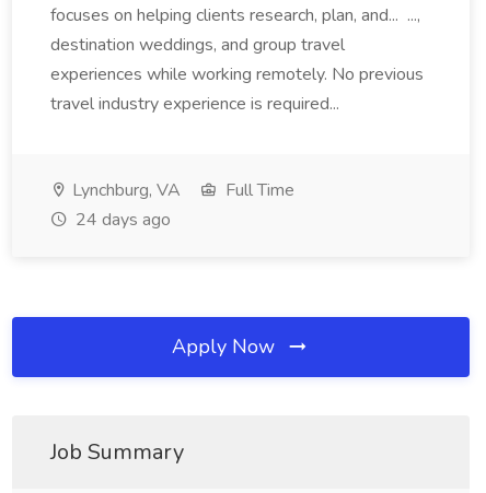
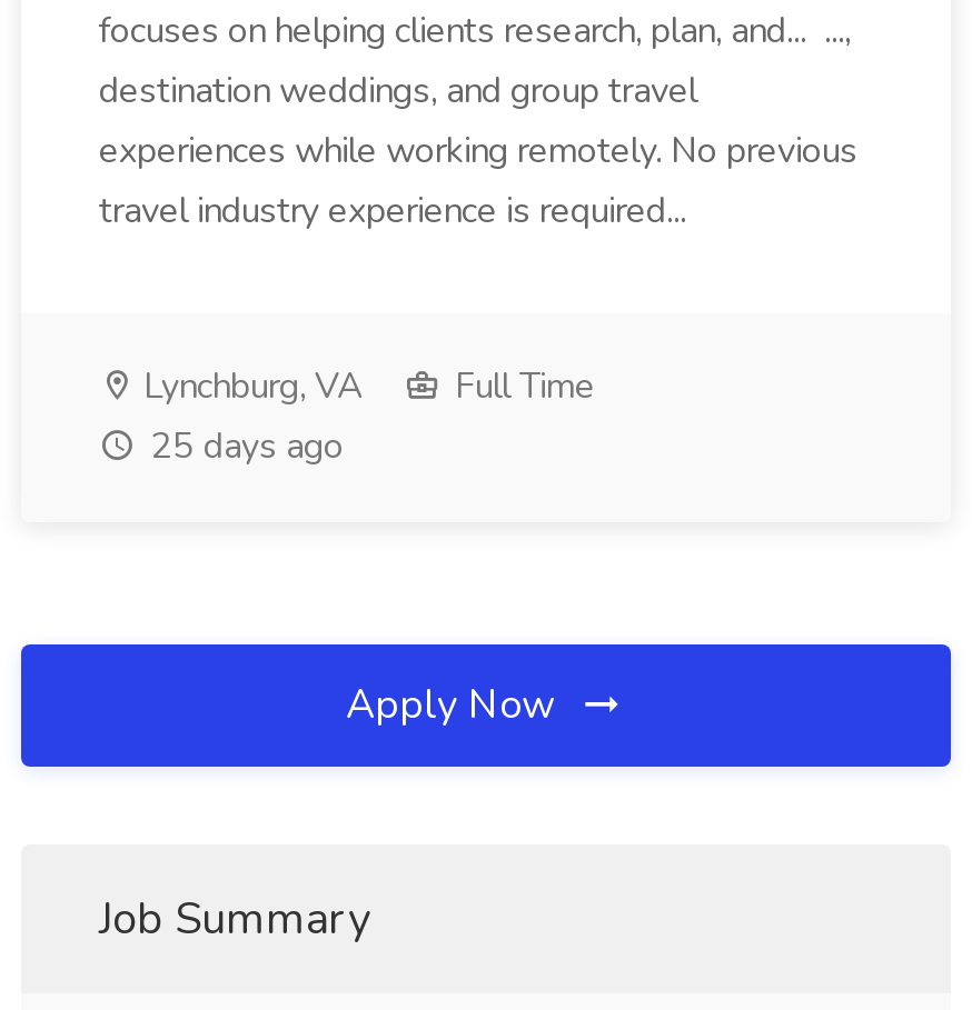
[71,208,171,232] 24 days ago -> [141,422,344,471] 25 days ago

